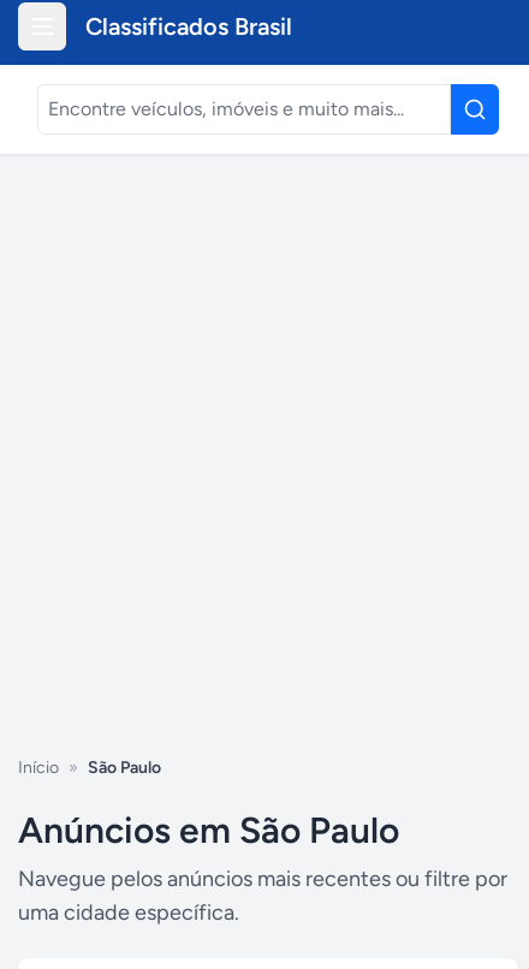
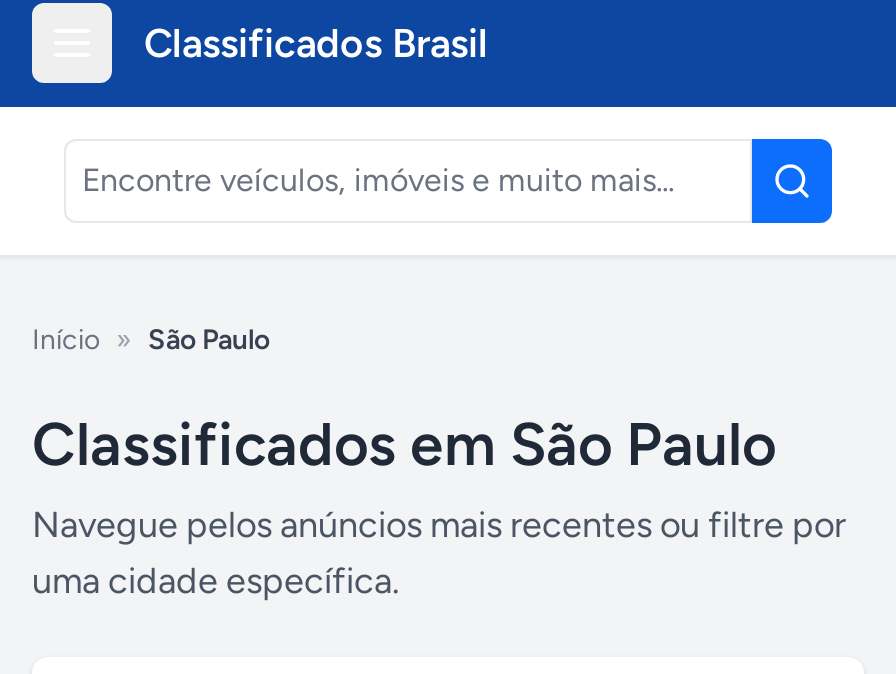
[18,808,399,852] Anúncios em São Paulo -> [32,407,776,481] Classificados em São Paulo

